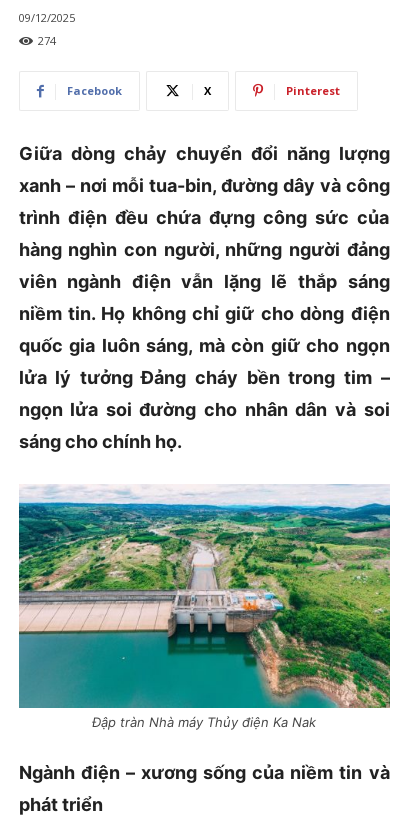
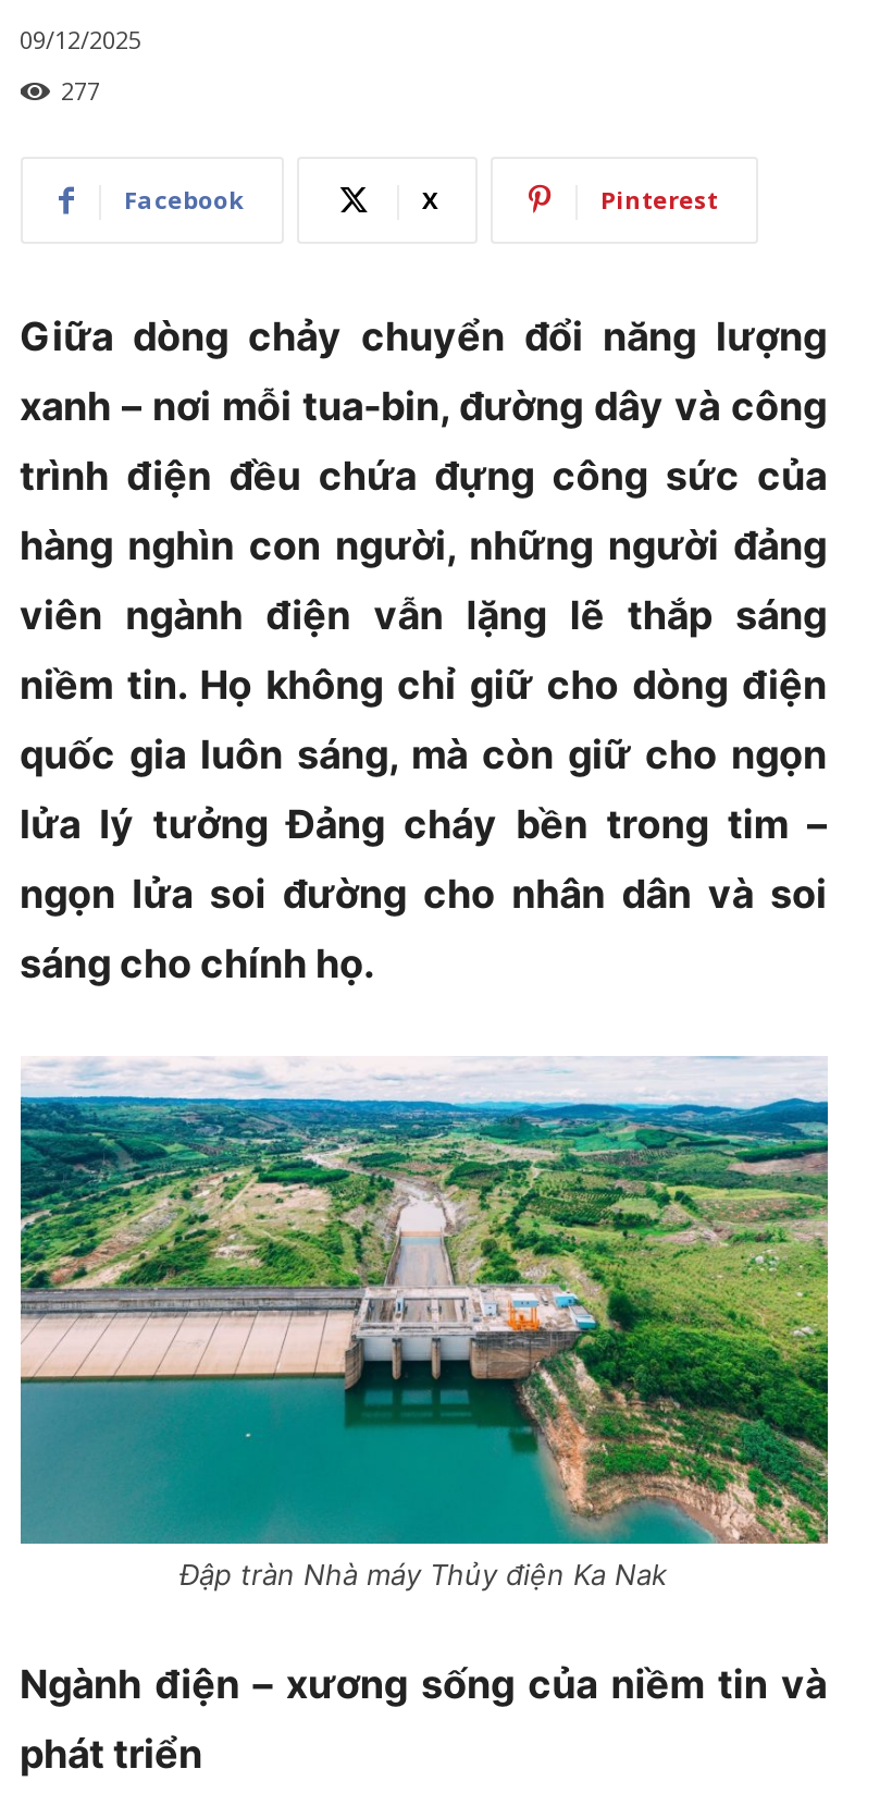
[37,33,55,48] 274 -> [61,74,100,107] 277

